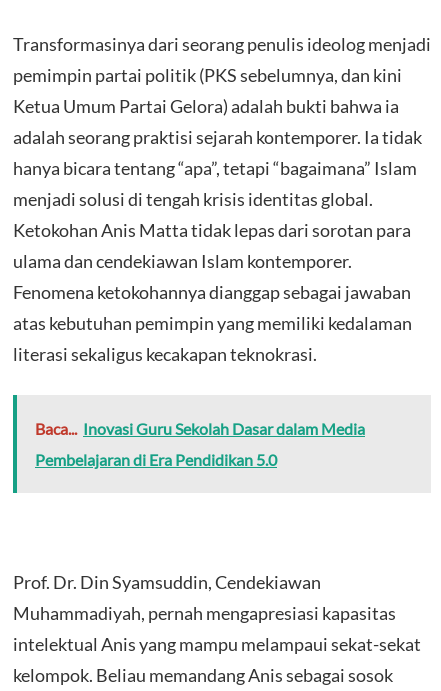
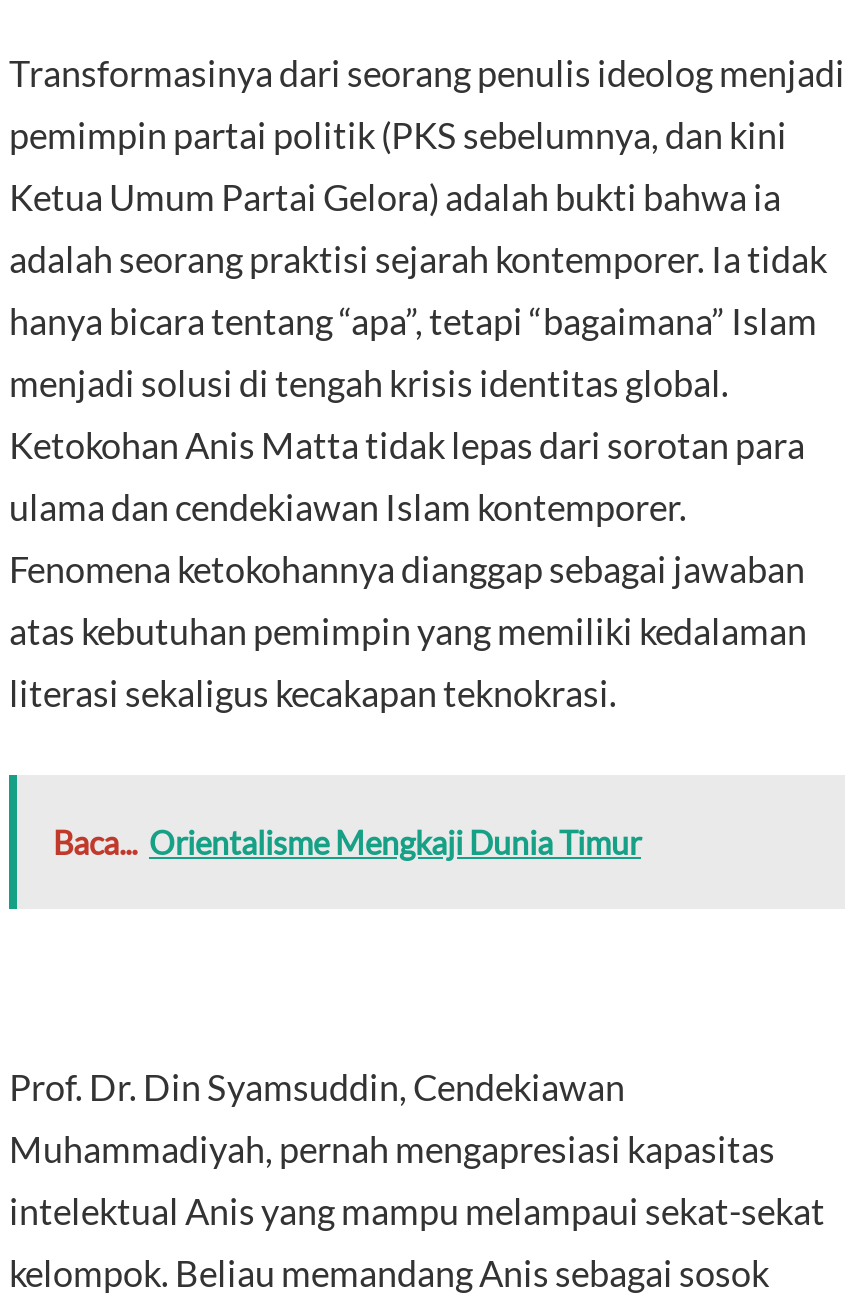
[35,419,365,469] Baca... Inovasi Guru Sekolah Dasar dalam Media | Pembelajaran di Era Pendidikan 5.0 -> [53,822,641,860] Baca... Orientalisme Mengkaji Dunia Timur

